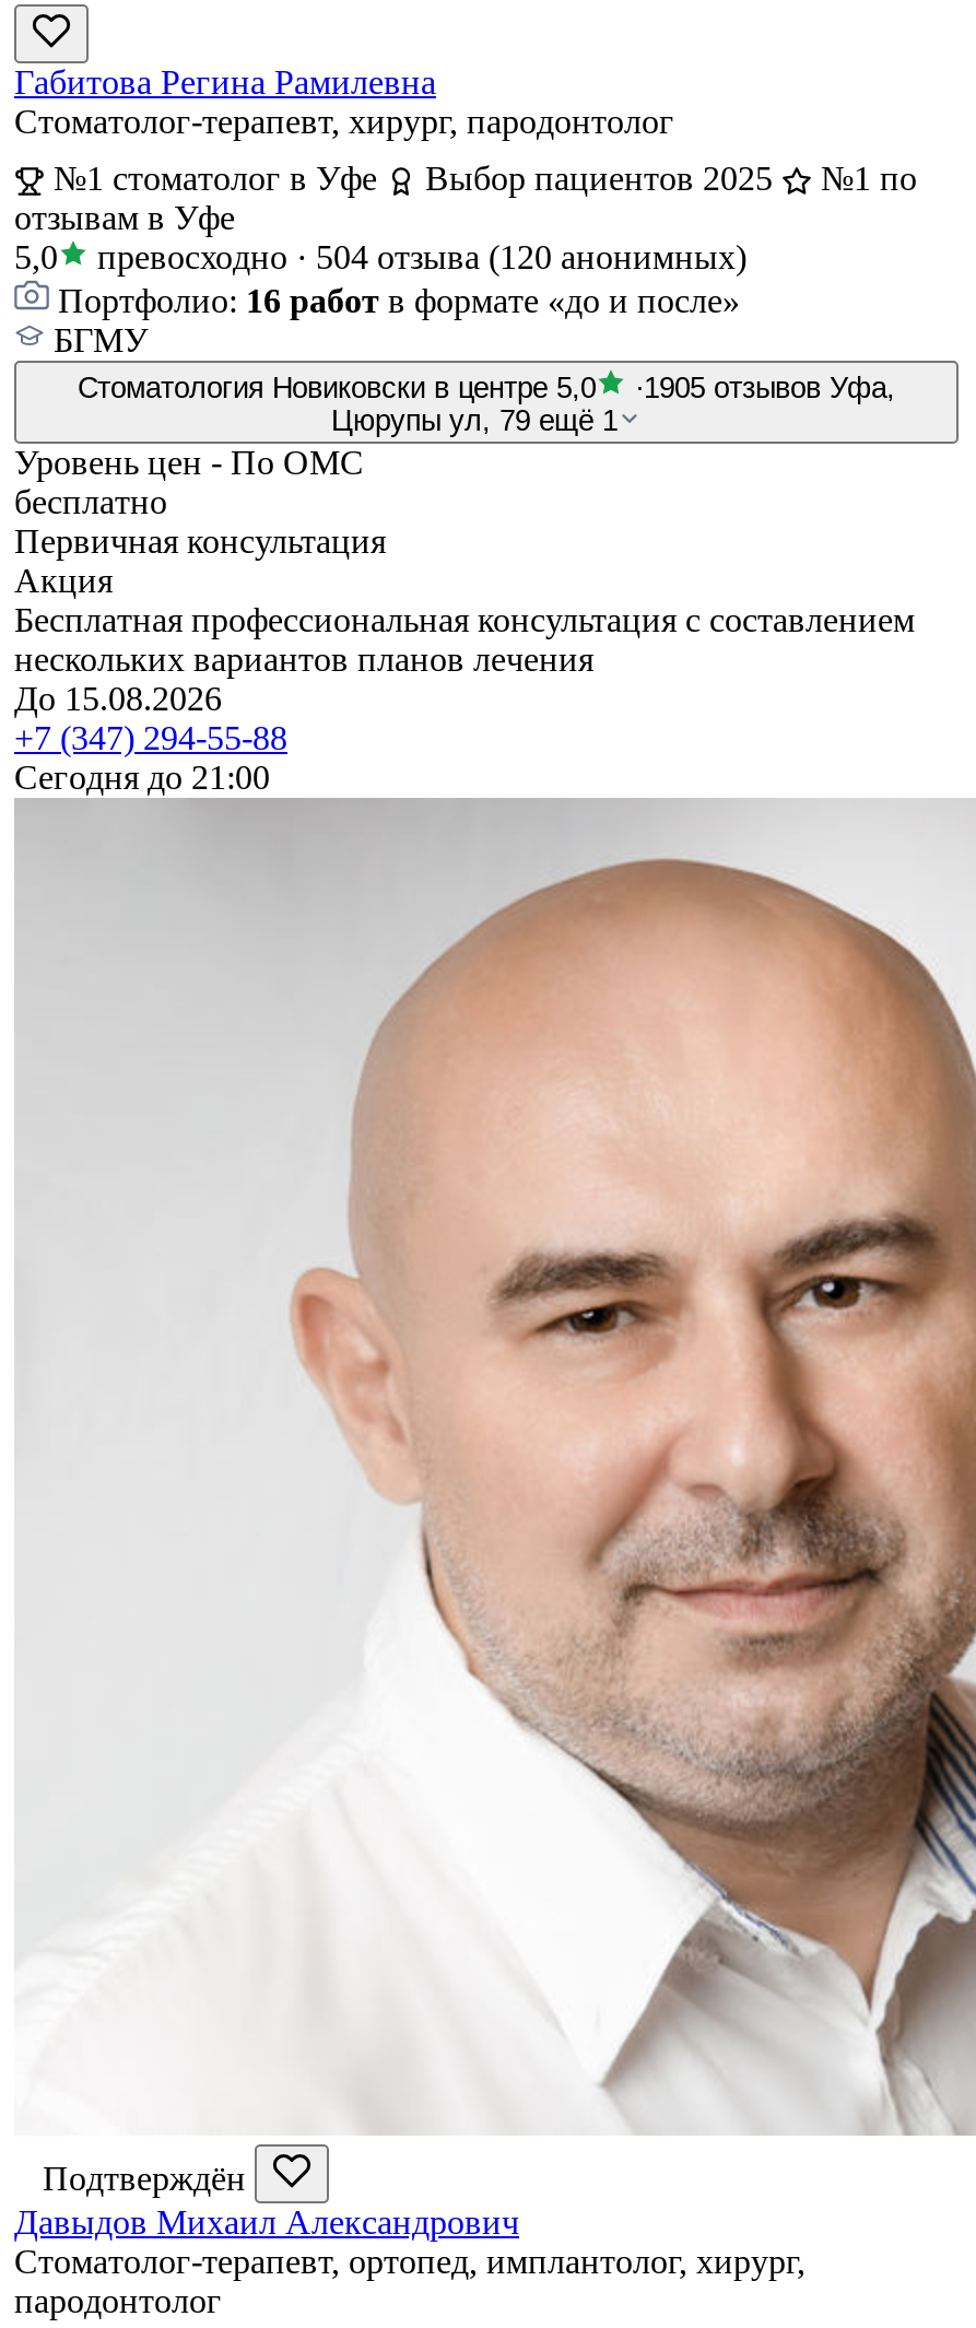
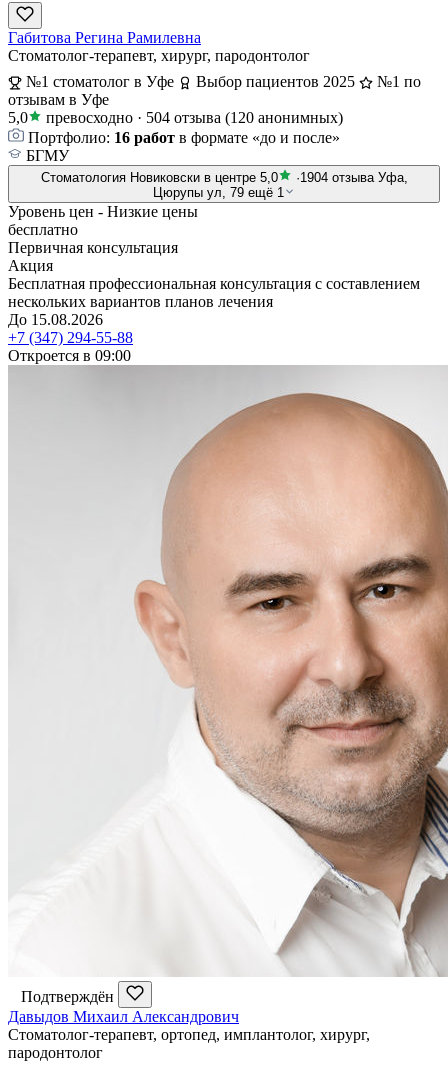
[78,371,895,403] Стоматология Новиковски в центре 5,0 ·1905 отзывов Уфа, -> [40,169,407,184] Стоматология Новиковски в центре 5,0 ·1904 отзыва Уфа,
[14,443,364,480] Уровень цен - По ОМС -> [8,202,198,219] Уровень цен - Низкие цены
[14,757,270,795] Сегодня до 21:00 -> [8,346,131,363] Откроется в 09:00

